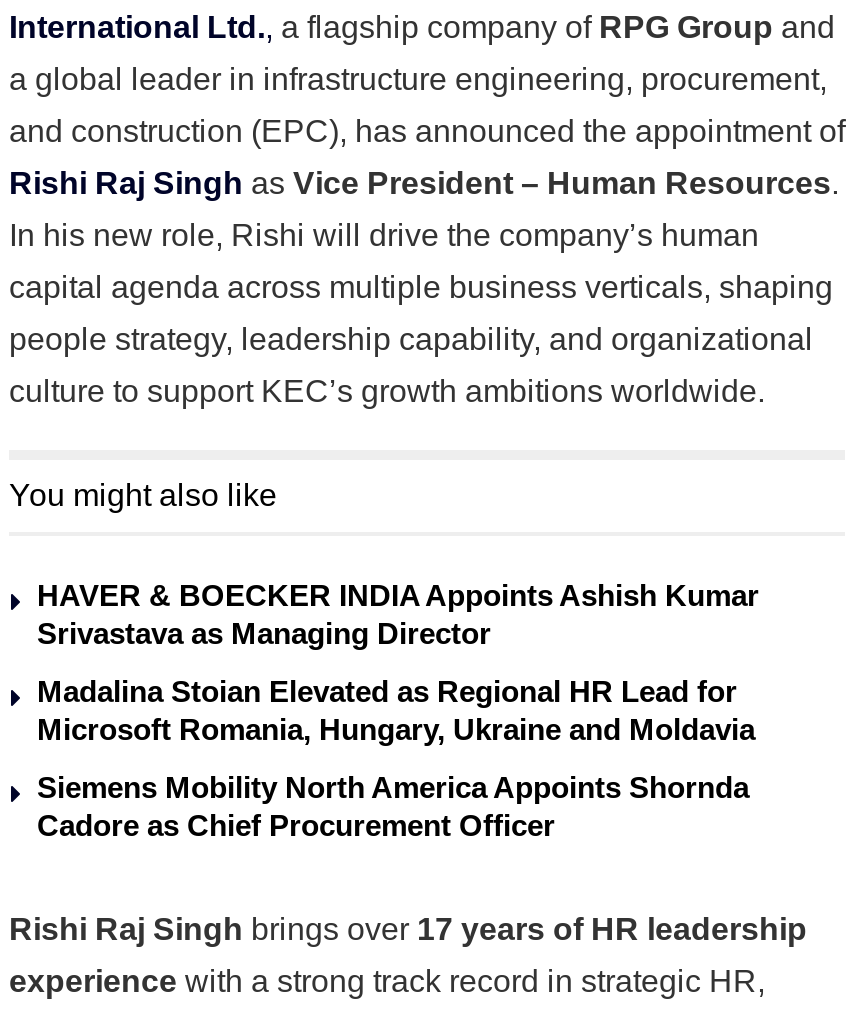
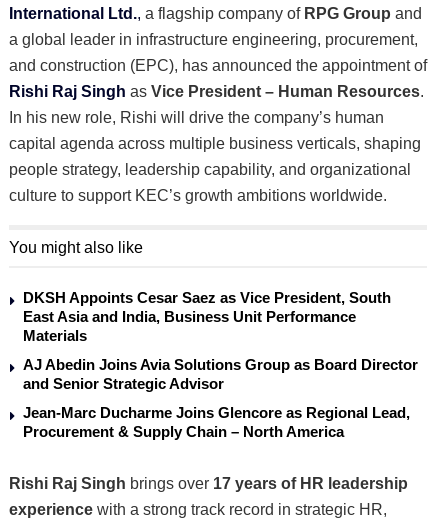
[37,578,759,650] HAVER & BOECKER INDIA Appoints Ashish Kumar | Srivastava as Managing Director -> [23,289,391,344] DKSH Appoints Cesar Saez as Vice President, South | East Asia and India, Business Unit Performance | Materials
[37,674,755,746] Madalina Stoian Elevated as Regional HR Lead for | Microsoft Romania, Hungary, Ukraine and Moldavia -> [23,356,418,392] AJ Abedin Joins Avia Solutions Group as Board Director | and Senior Strategic Advisor
[37,770,749,842] Siemens Mobility North America Appoints Shornda | Cadore as Chief Procurement Officer -> [23,404,410,440] Jean-Marc Ducharme Joins Glencore as Regional Lead, | Procurement & Supply Chain – North America

